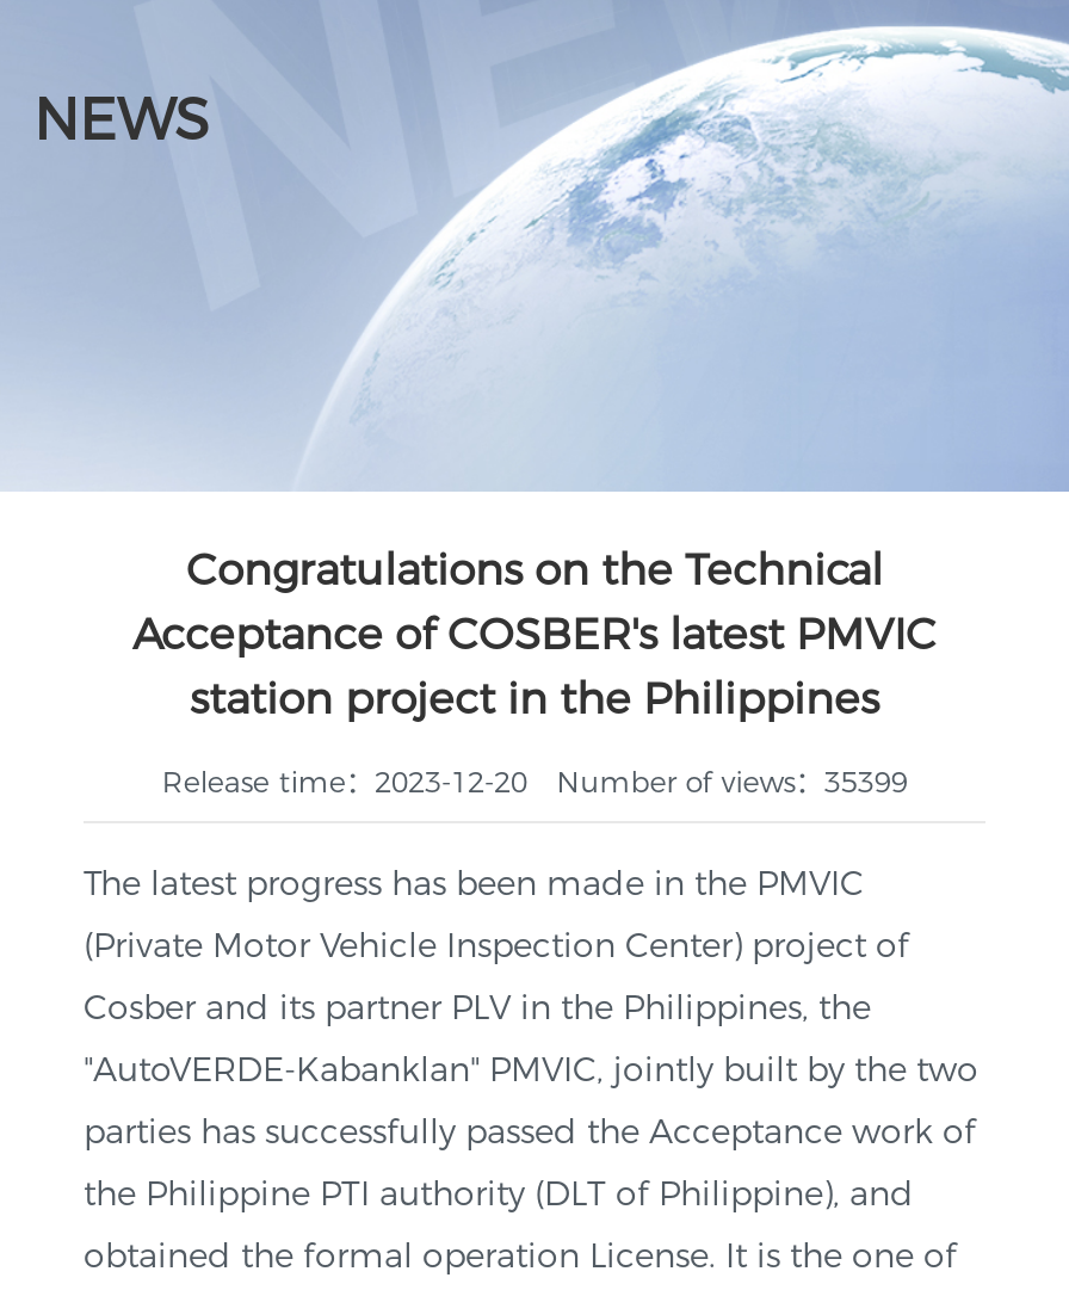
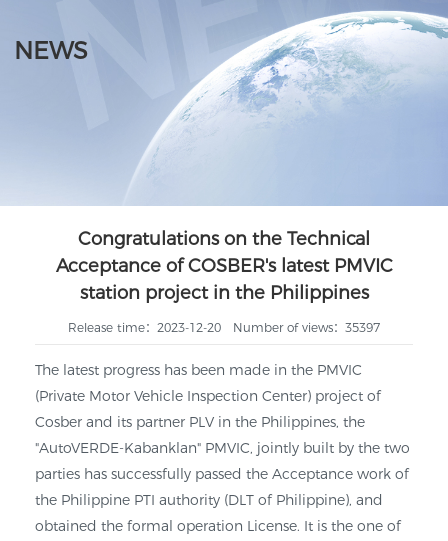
[556,764,907,800] Number of views：35399 -> [233,320,380,335] Number of views：35397

